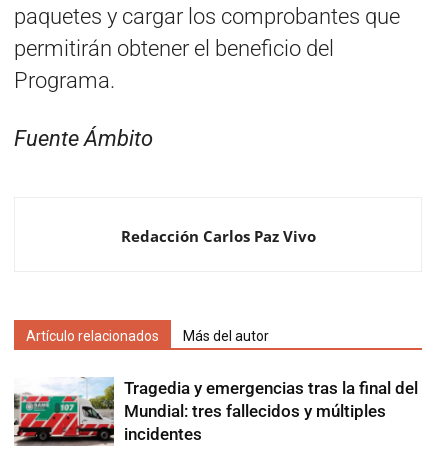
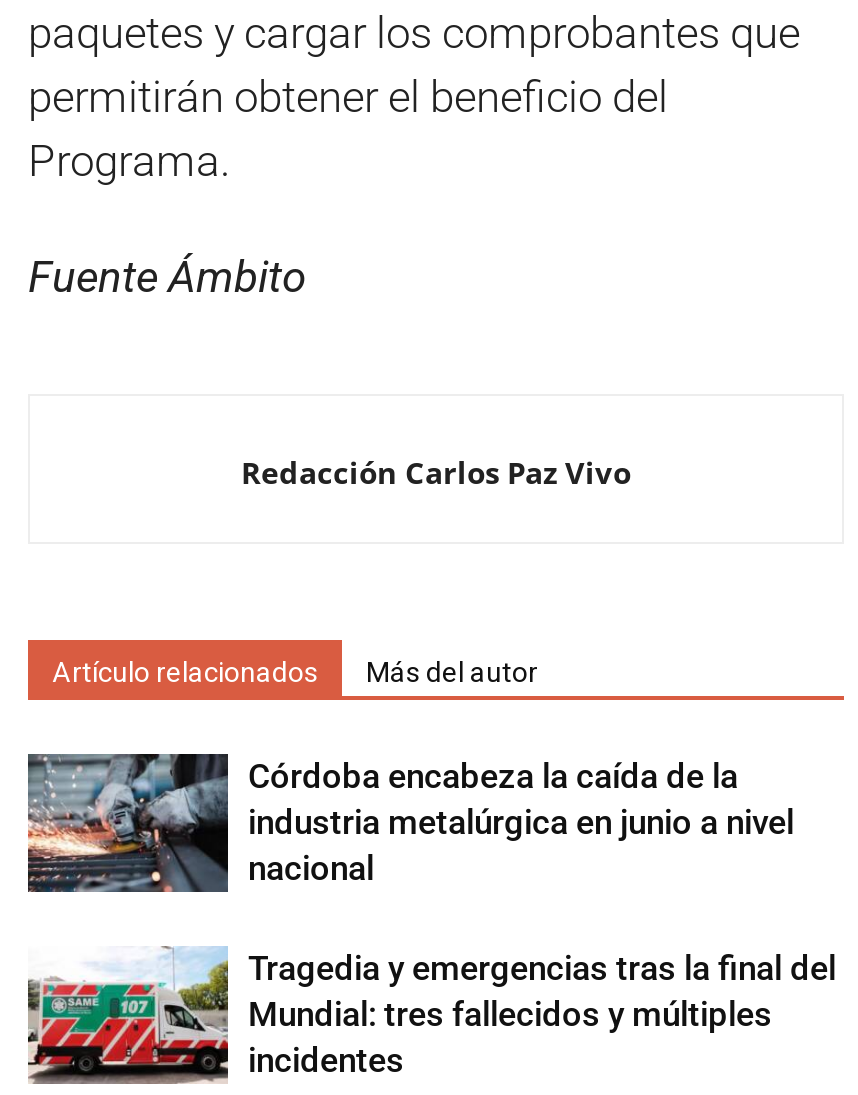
none -> [26,752,794,894] [image] | Córdoba encabeza la caída de la | industria metalúrgica en junio a nivel | nacional

